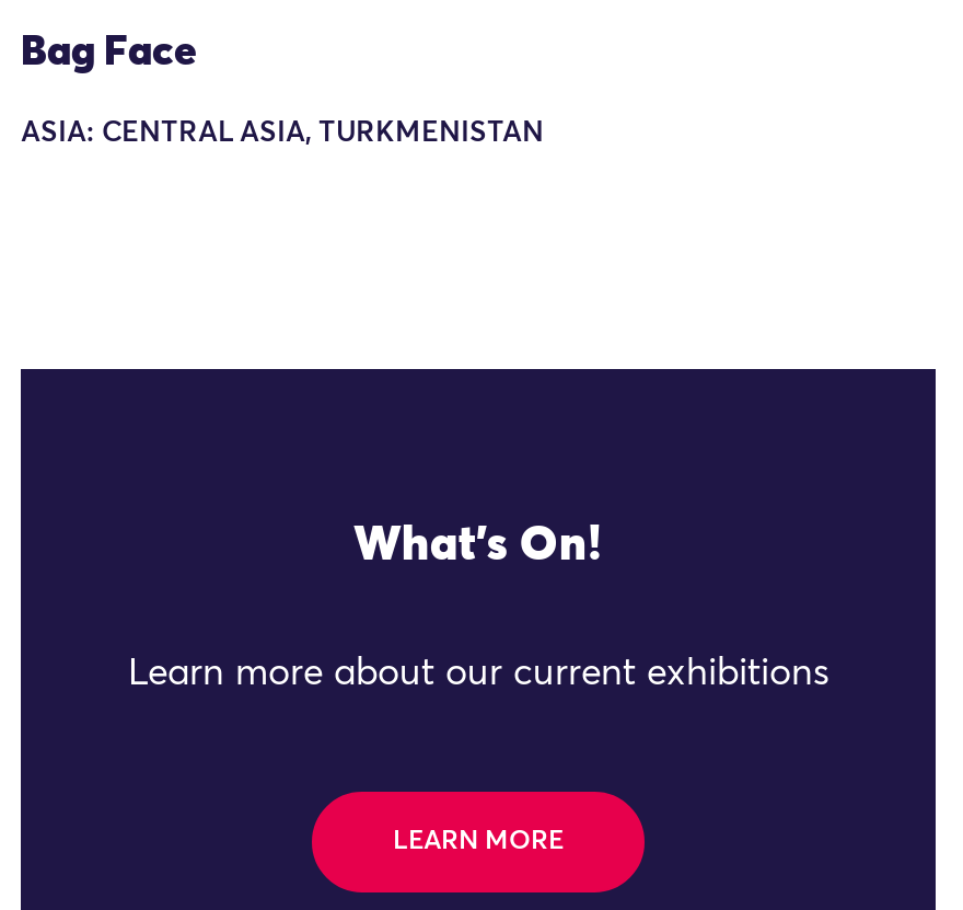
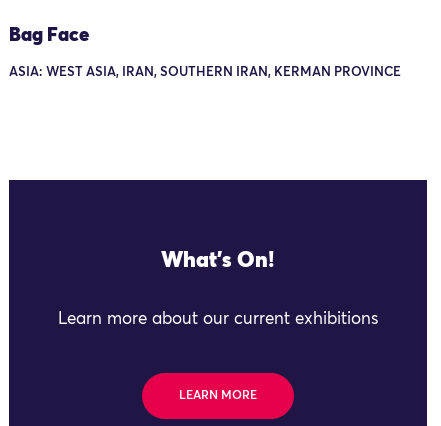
[21,120,544,148] ASIA: CENTRAL ASIA, TURKMENISTAN -> [9,66,401,79] ASIA: WEST ASIA, IRAN, SOUTHERN IRAN, KERMAN PROVINCE

